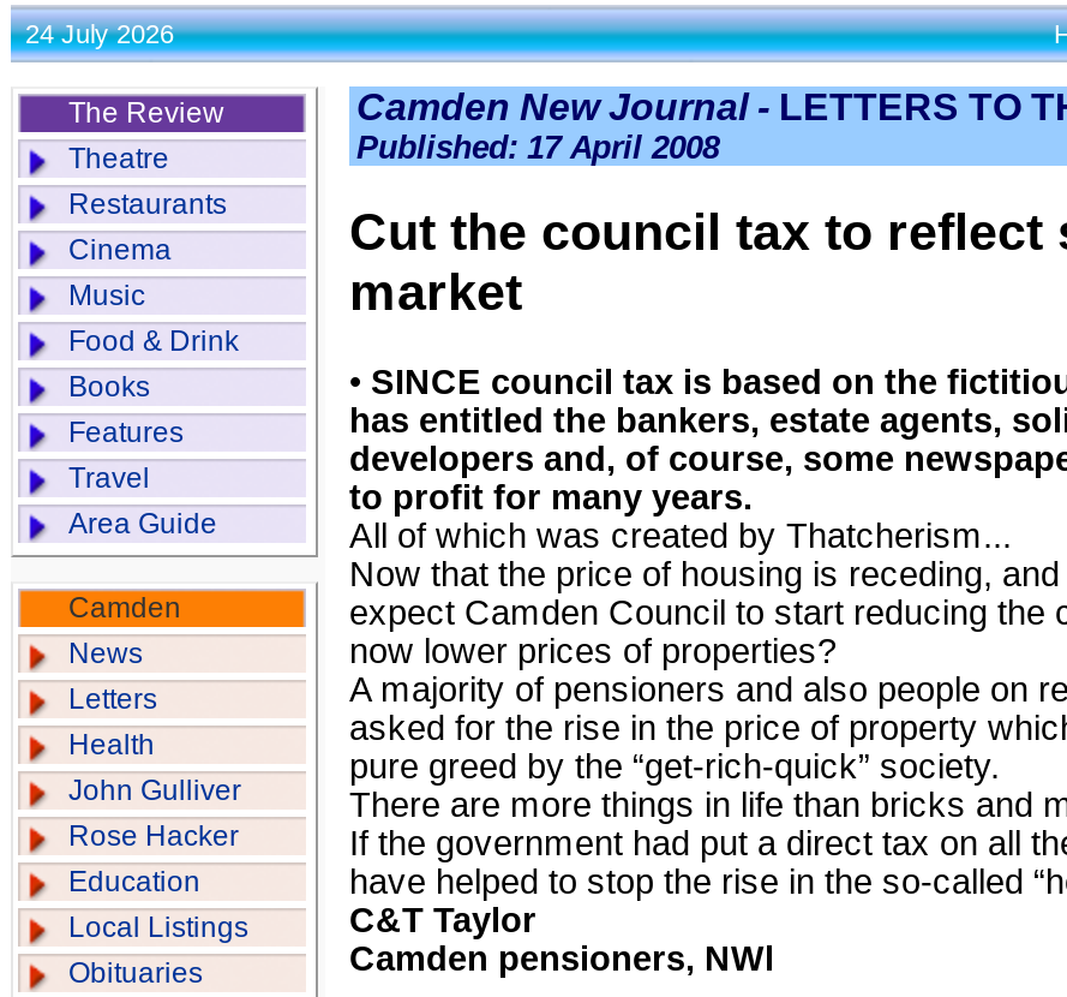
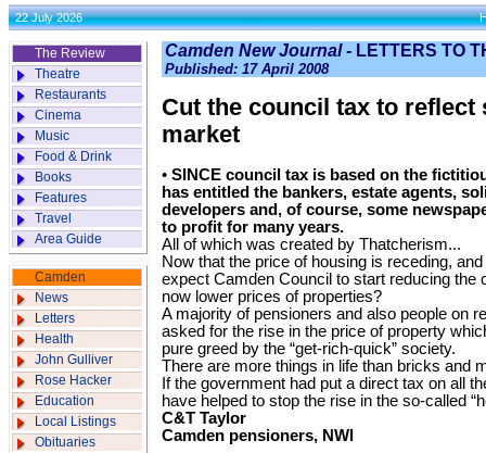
[25,19,174,48] 24 July 2026 -> [15,11,82,24] 22 July 2026

